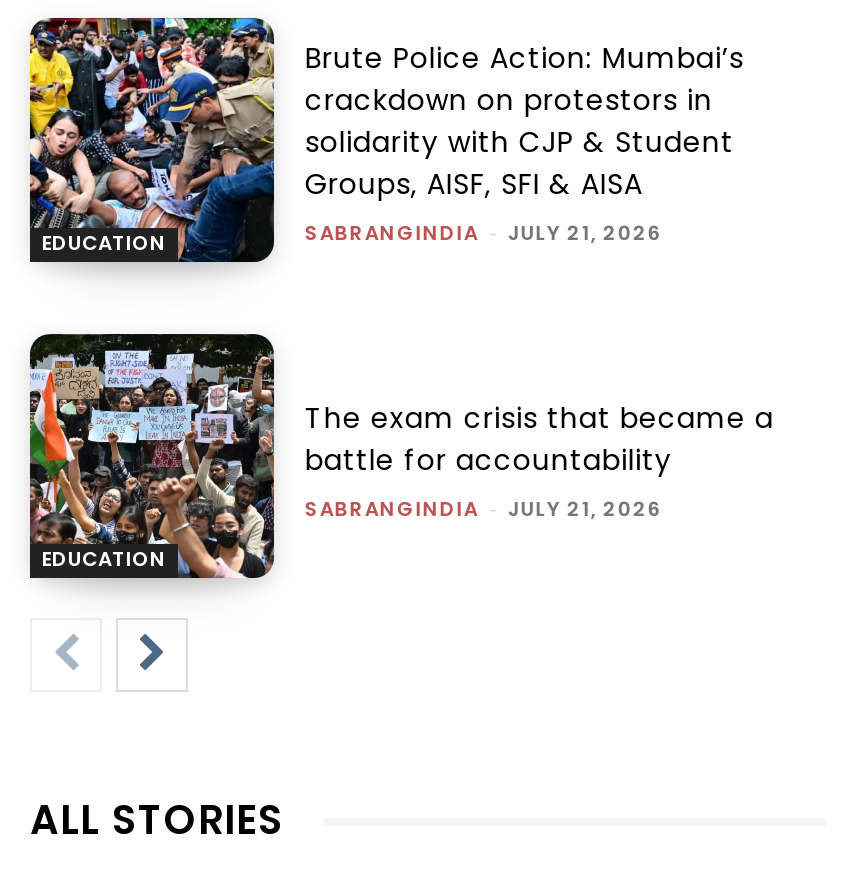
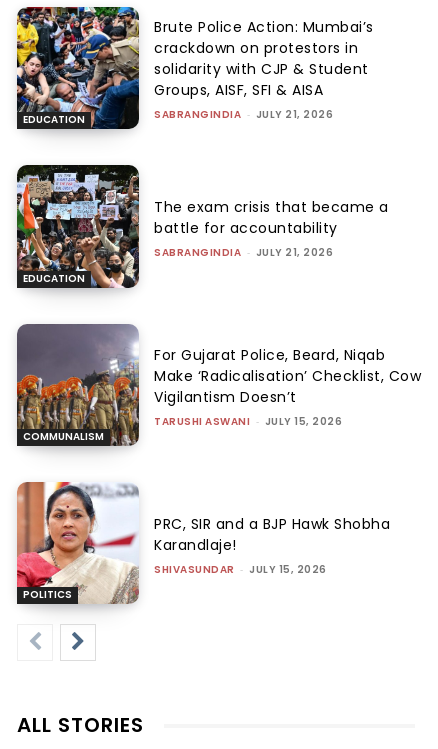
none -> [16,323,140,446] [image] | COMMUNALISM
none -> [16,481,139,604] [image] | POLITICS
none -> [154,345,421,429] For Gujarat Police, Beard, Niqab | Make ‘Radicalisation’ Checklist, Cow | Vigilantism Doesn’t | TARUSHI ASWANI - JULY 15, 2026
none -> [154,514,390,577] PRC, SIR and a BJP Hawk Shobha | Karandlaje! | SHIVASUNDAR - JULY 15, 2026

